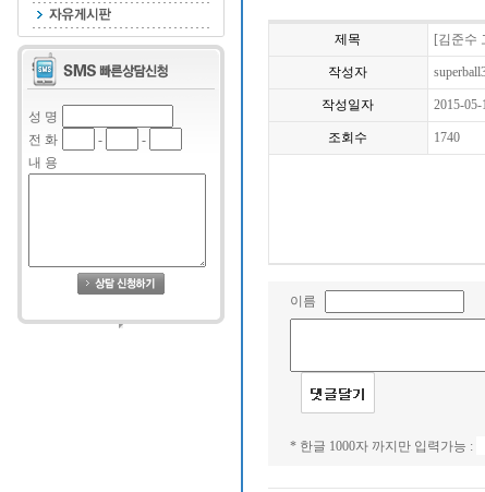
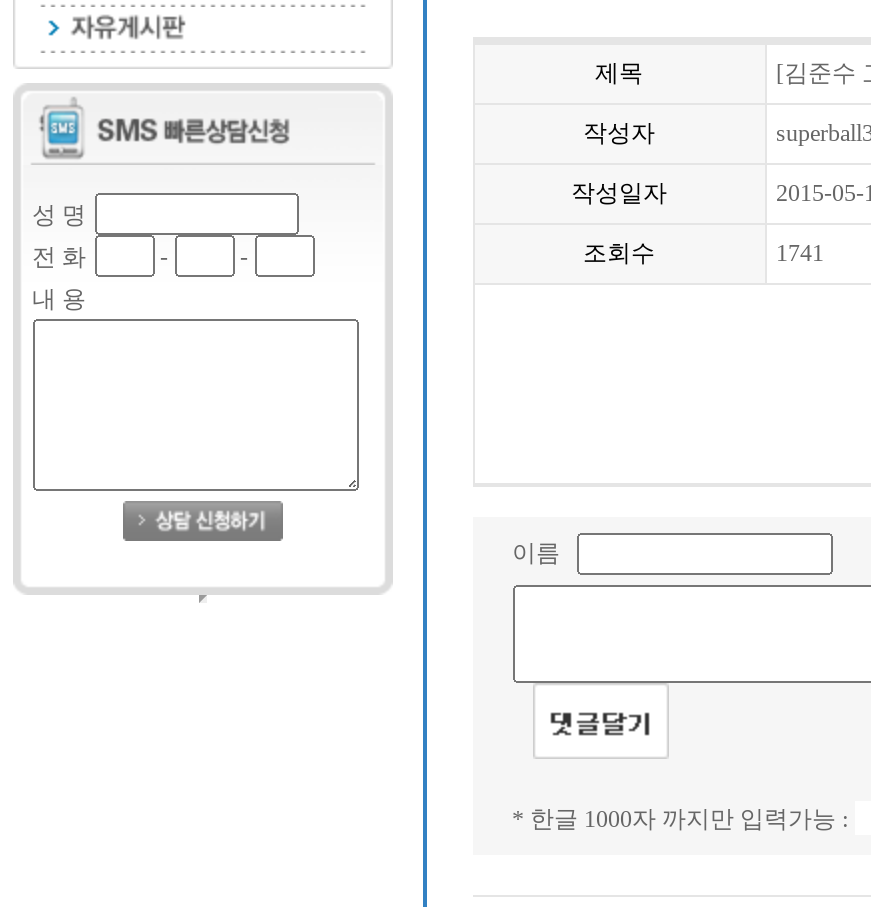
[433,130,459,145] 1740 -> [776,239,824,267] 1741

